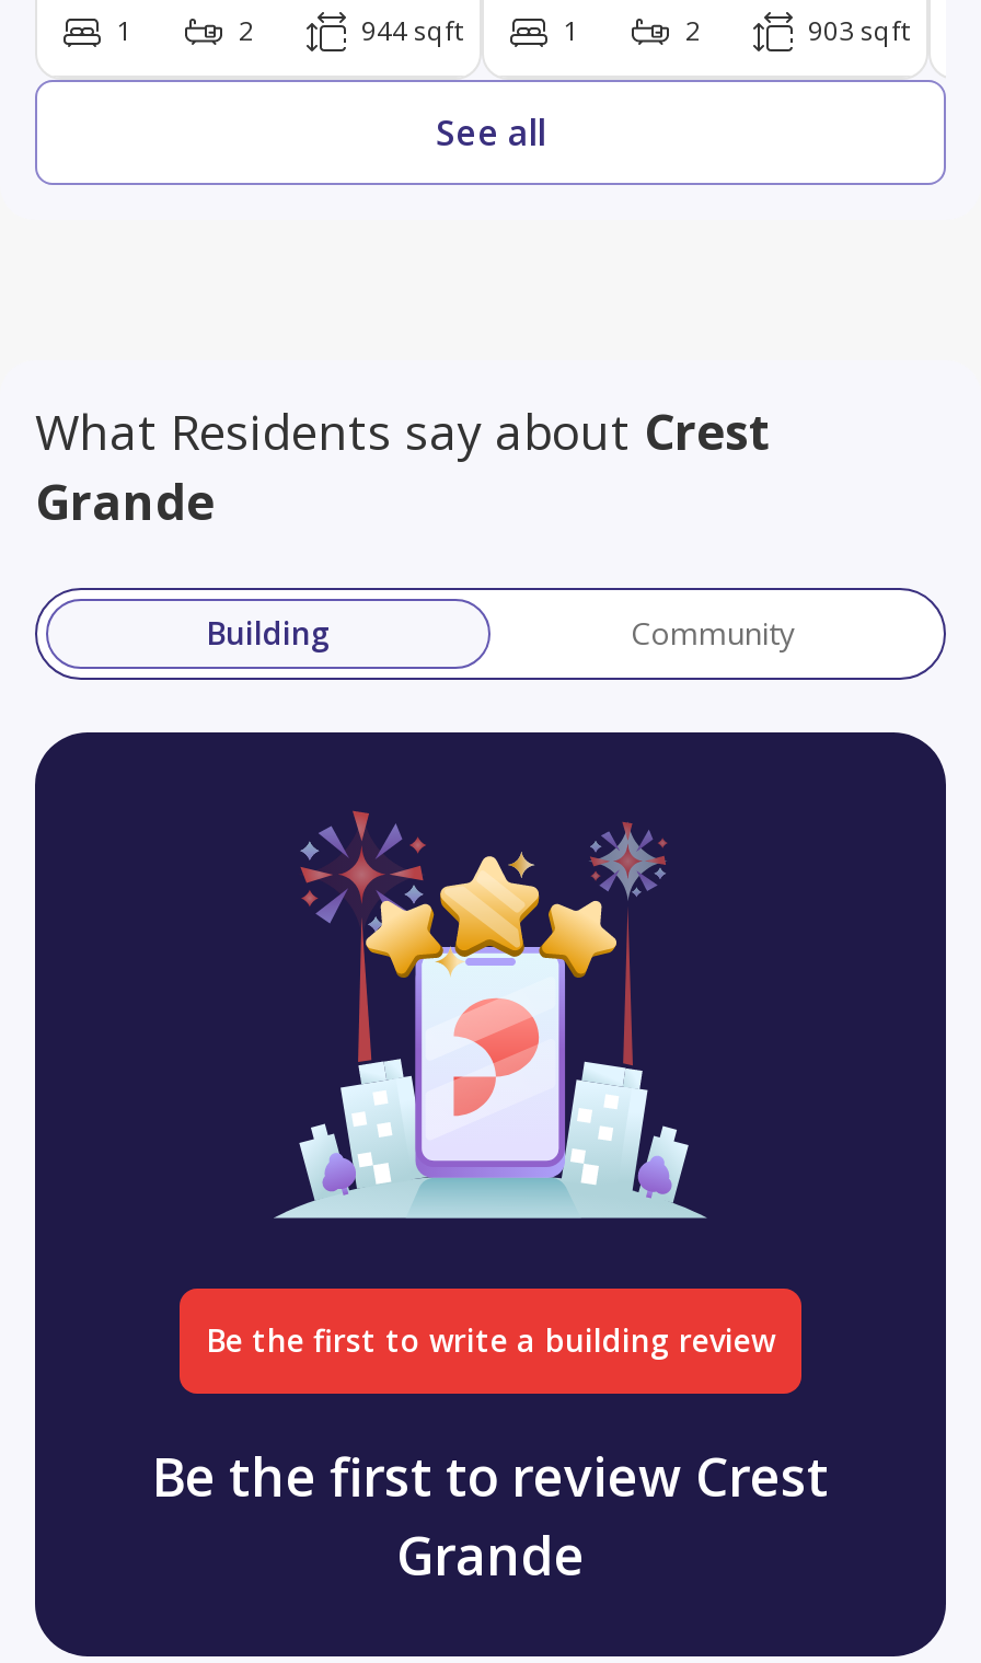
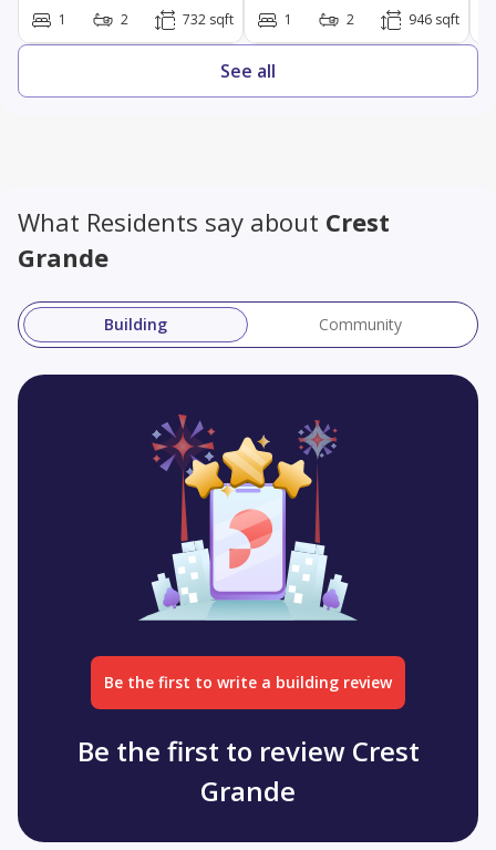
[361,13,462,50] 944 sqft -> [183,10,234,29] 732 sqft
[808,13,909,50] 903 sqft -> [409,10,459,29] 946 sqft

